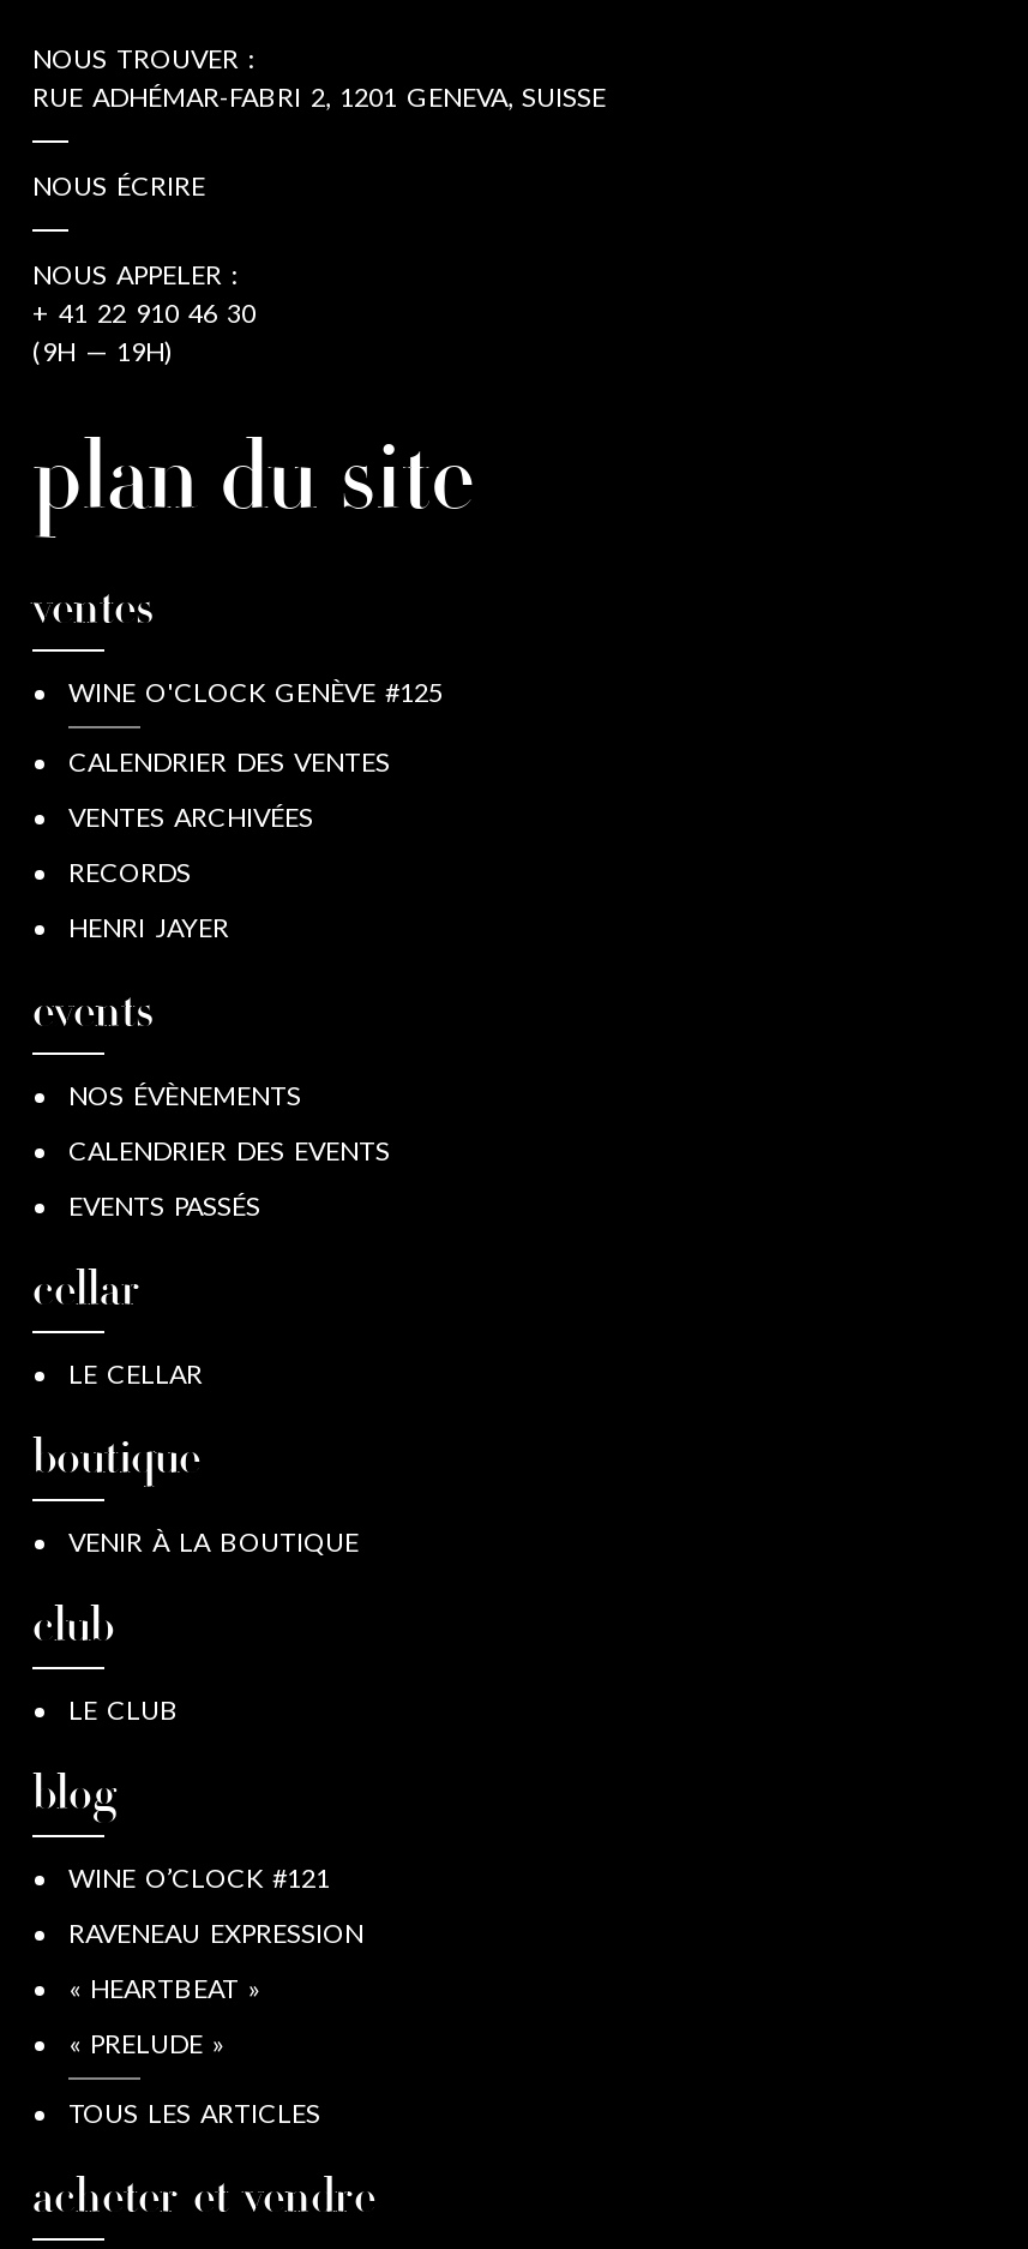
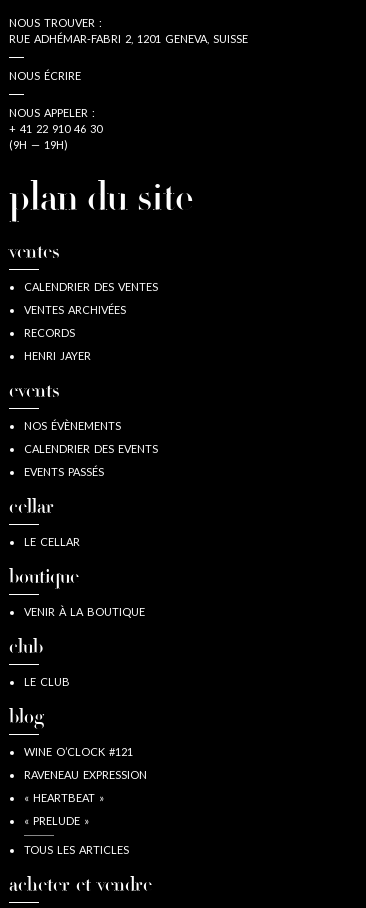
[68,676,443,707] WINE O'CLOCK GENÈVE #125 -> none

